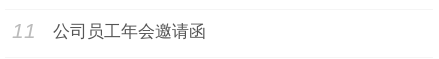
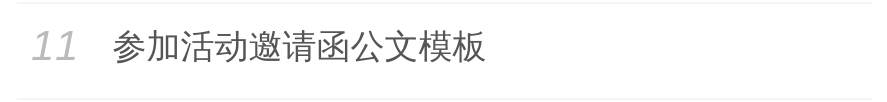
[53,22,206,41] 公司员工年会邀请函 -> [113,27,487,65] 参加活动邀请函公文模板

